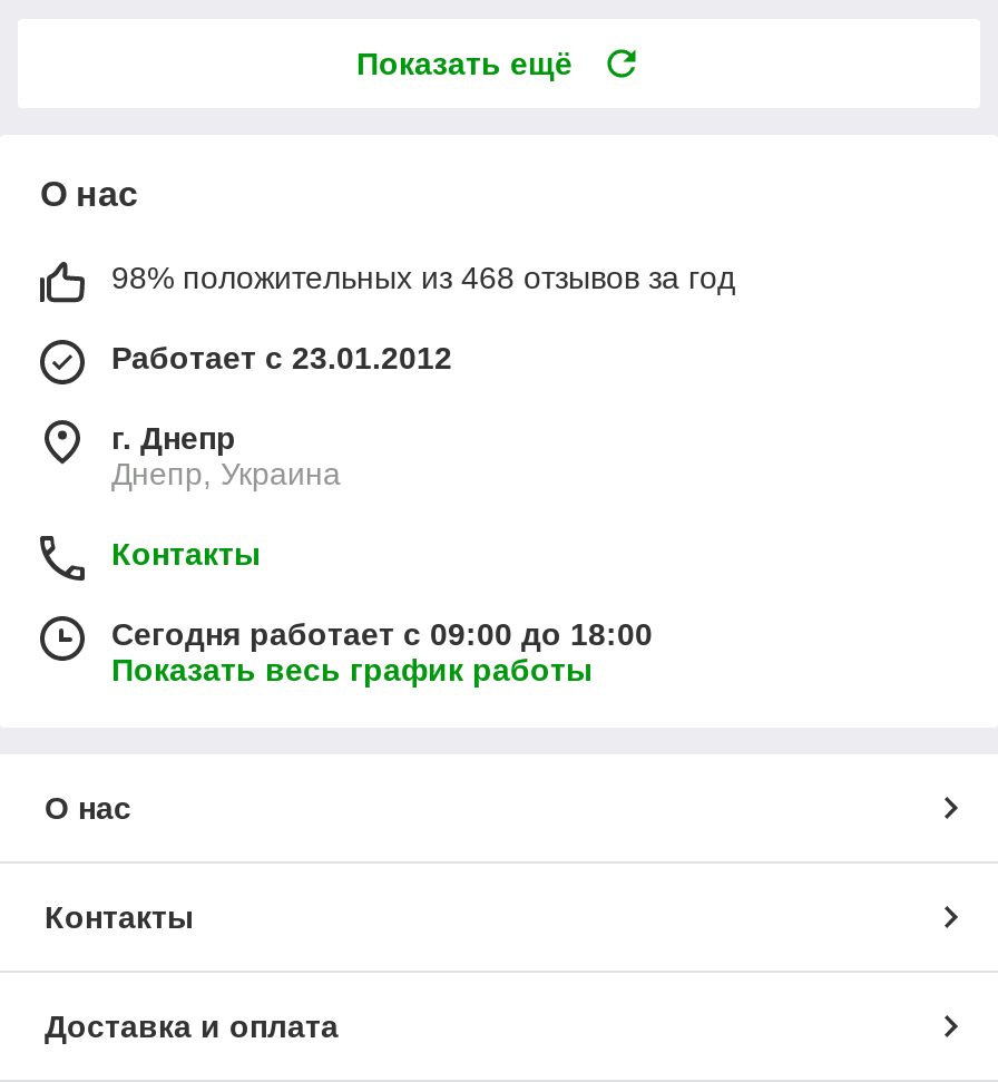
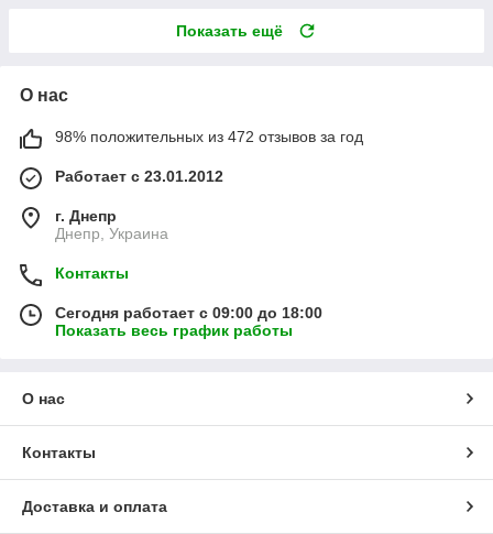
[111,259,735,295] 98% положительных из 468 отзывов за год -> [55,127,363,145] 98% положительных из 472 отзывов за год

